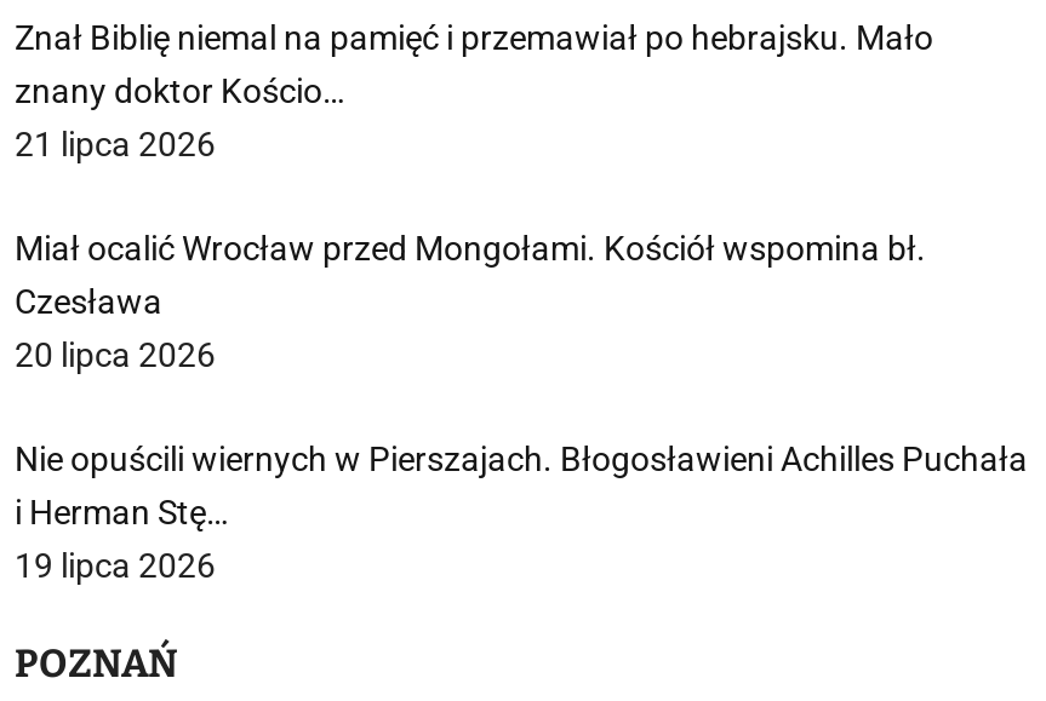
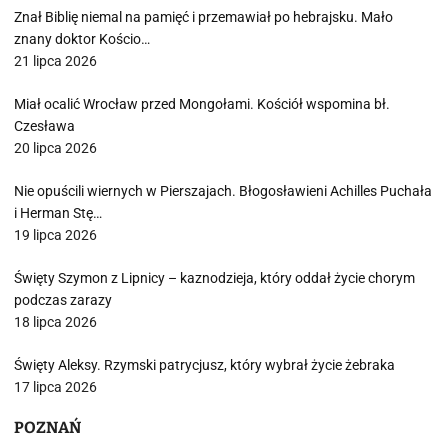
none -> [14,270,415,395] Święty Szymon z Lipnicy – kaznodzieja, który oddał życie chorym | podczas zarazy | 18 lipca 2026 | Święty Aleksy. Rzymski patrycjusz, który wybrał życie żebraka | 17 lipca 2026

